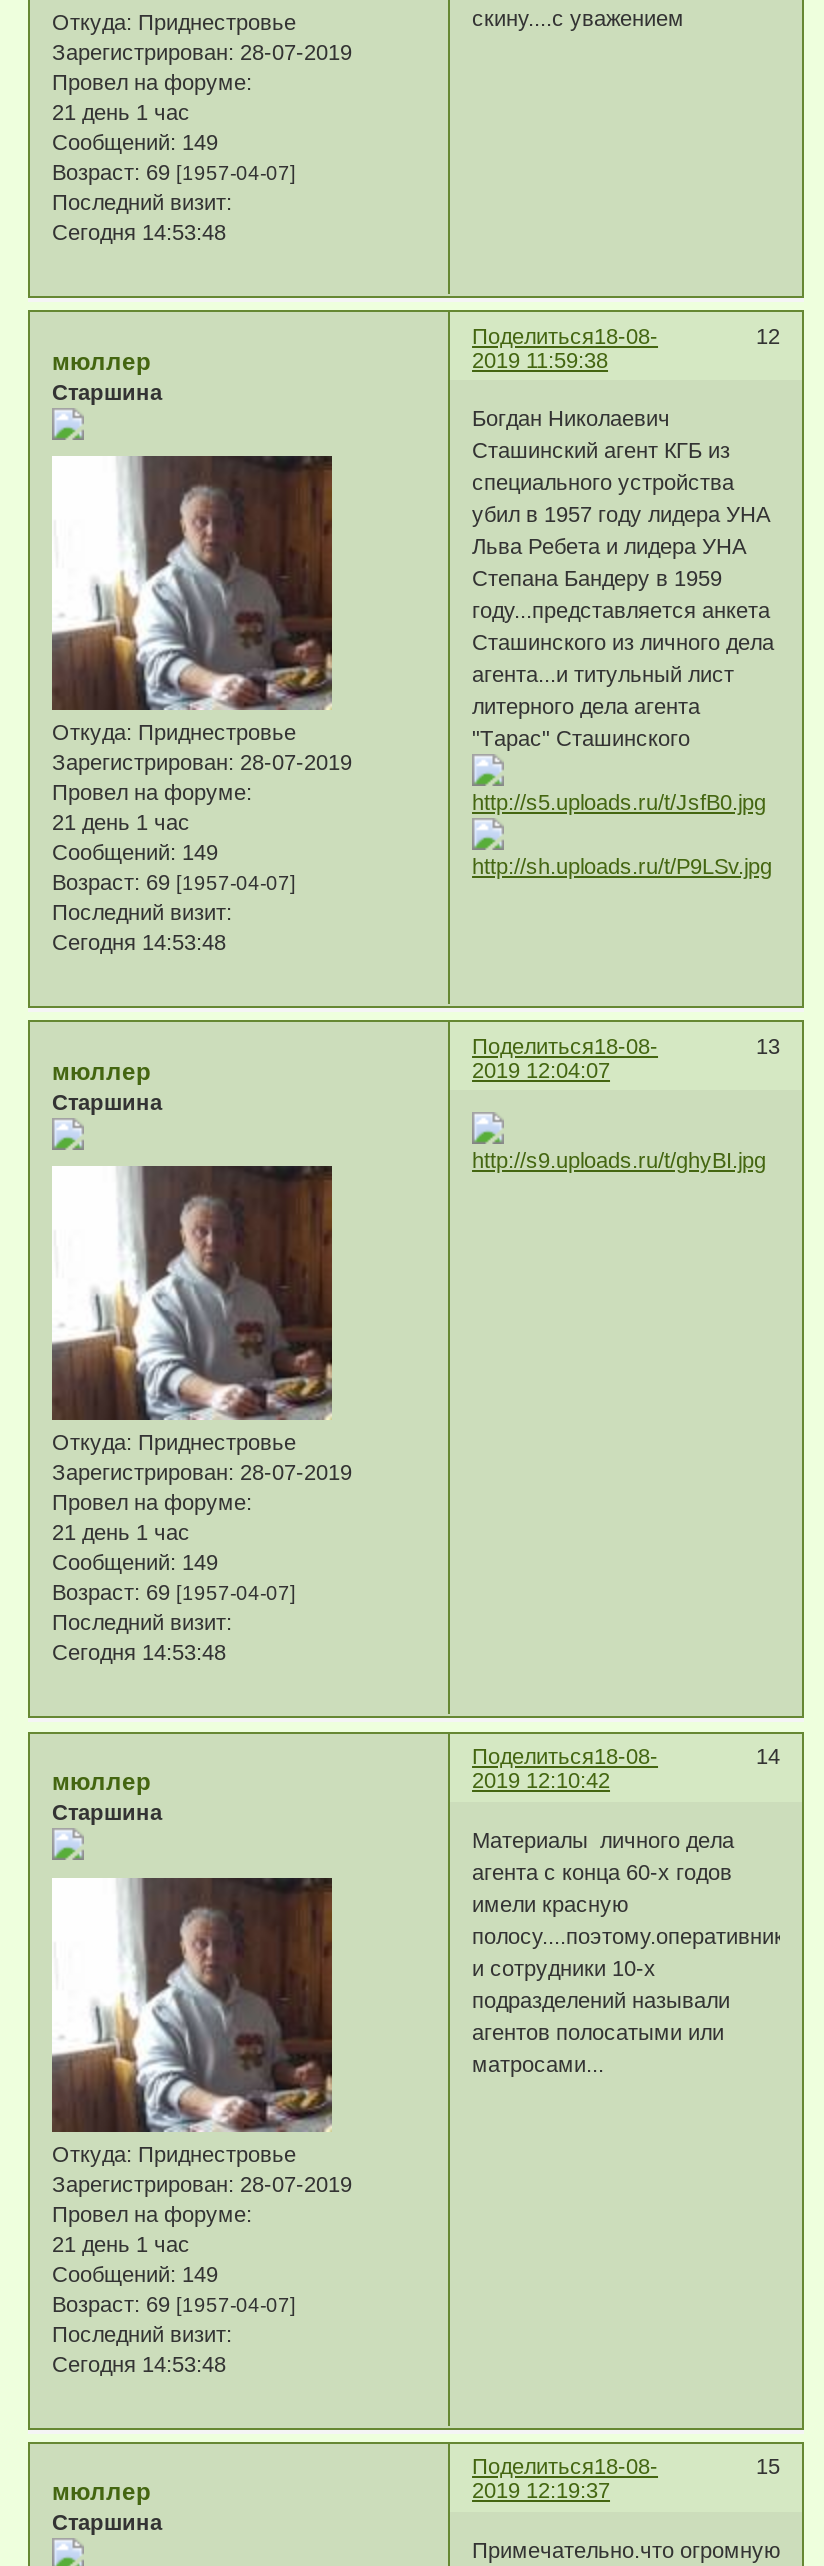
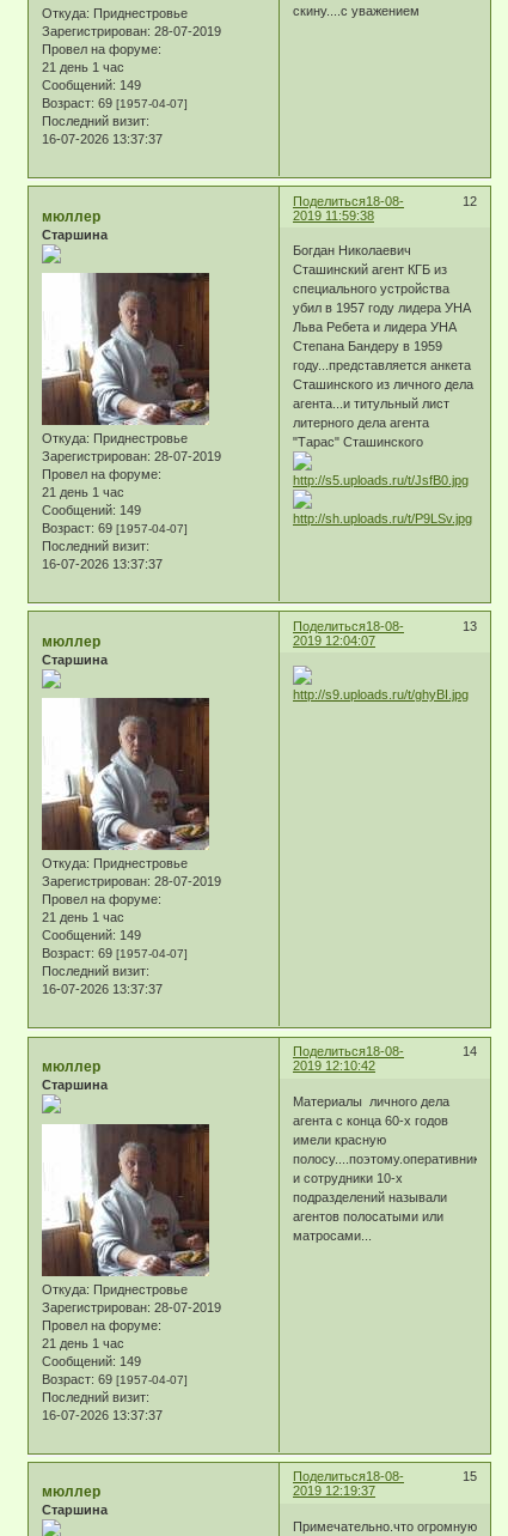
[52,219,226,243] Сегодня 14:53:48 -> [42,131,163,146] 16-07-2026 13:37:37
[52,930,226,954] Сегодня 14:53:48 -> [42,557,163,571] 16-07-2026 13:37:37
[52,1641,226,1665] Сегодня 14:53:48 -> [42,982,163,996] 16-07-2026 13:37:37
[52,2351,226,2375] Сегодня 14:53:48 -> [42,1407,163,1422] 16-07-2026 13:37:37

